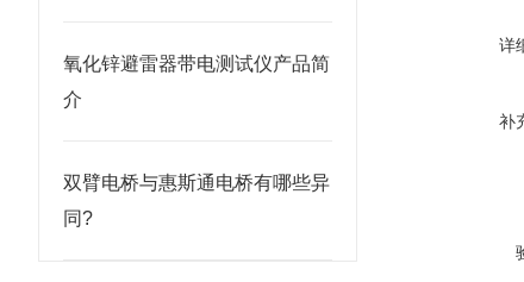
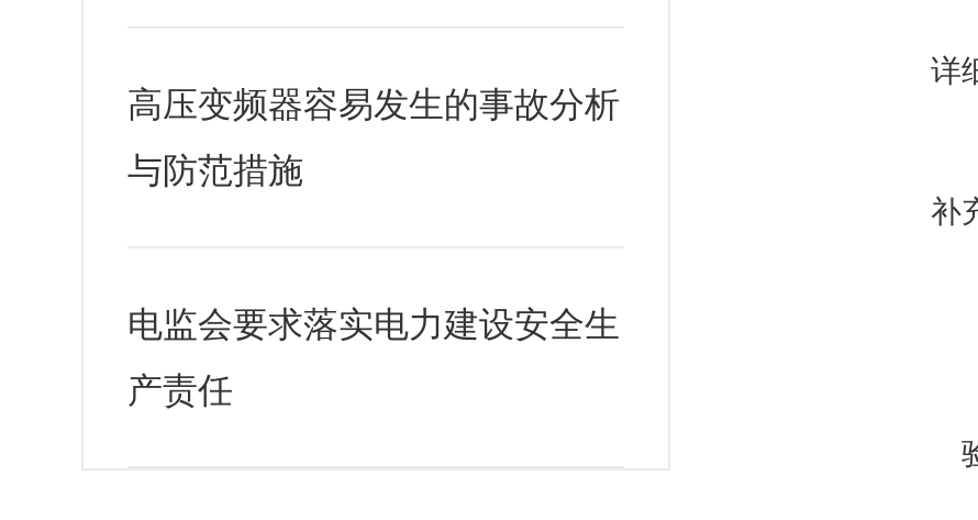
[63,54,330,74] 氧化锌避雷器带电测试仪产品简 -> [127,86,620,123] 高压变频器容易发生的事故分析
[63,89,82,109] 介 -> [127,152,303,189] 与防范措施
[63,173,330,193] 双臂电桥与惠斯通电桥有哪些异 -> [127,306,620,343] 电监会要求落实电力建设安全生
[63,208,93,228] 同? -> [127,372,233,409] 产责任

